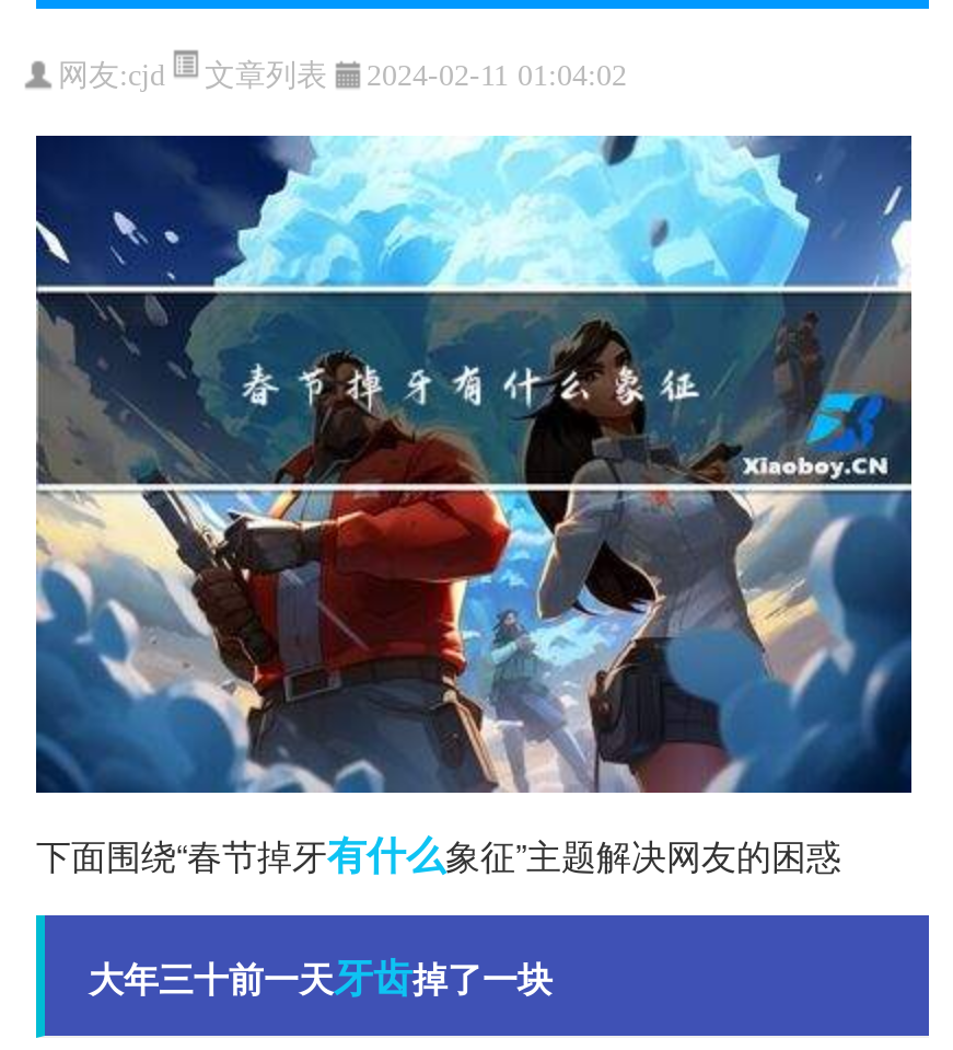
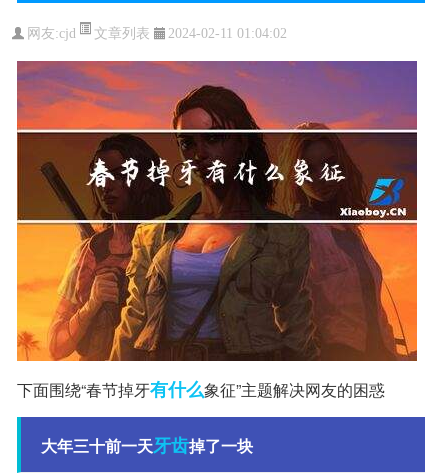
[34,134,914,795] [image] -> [16,60,418,362] [image]

